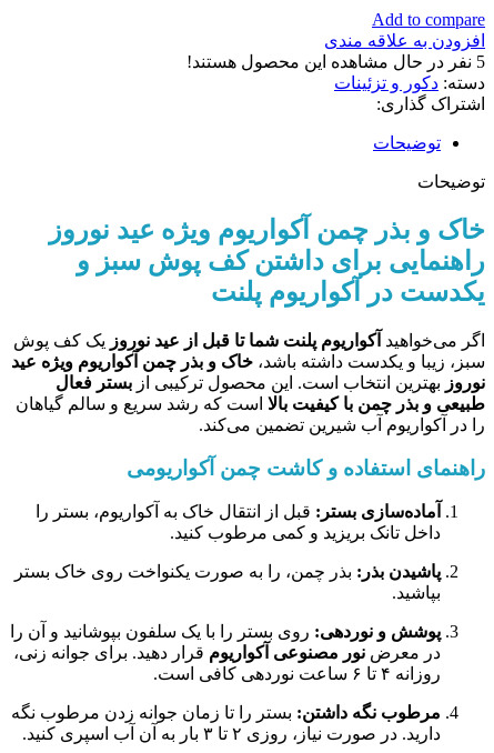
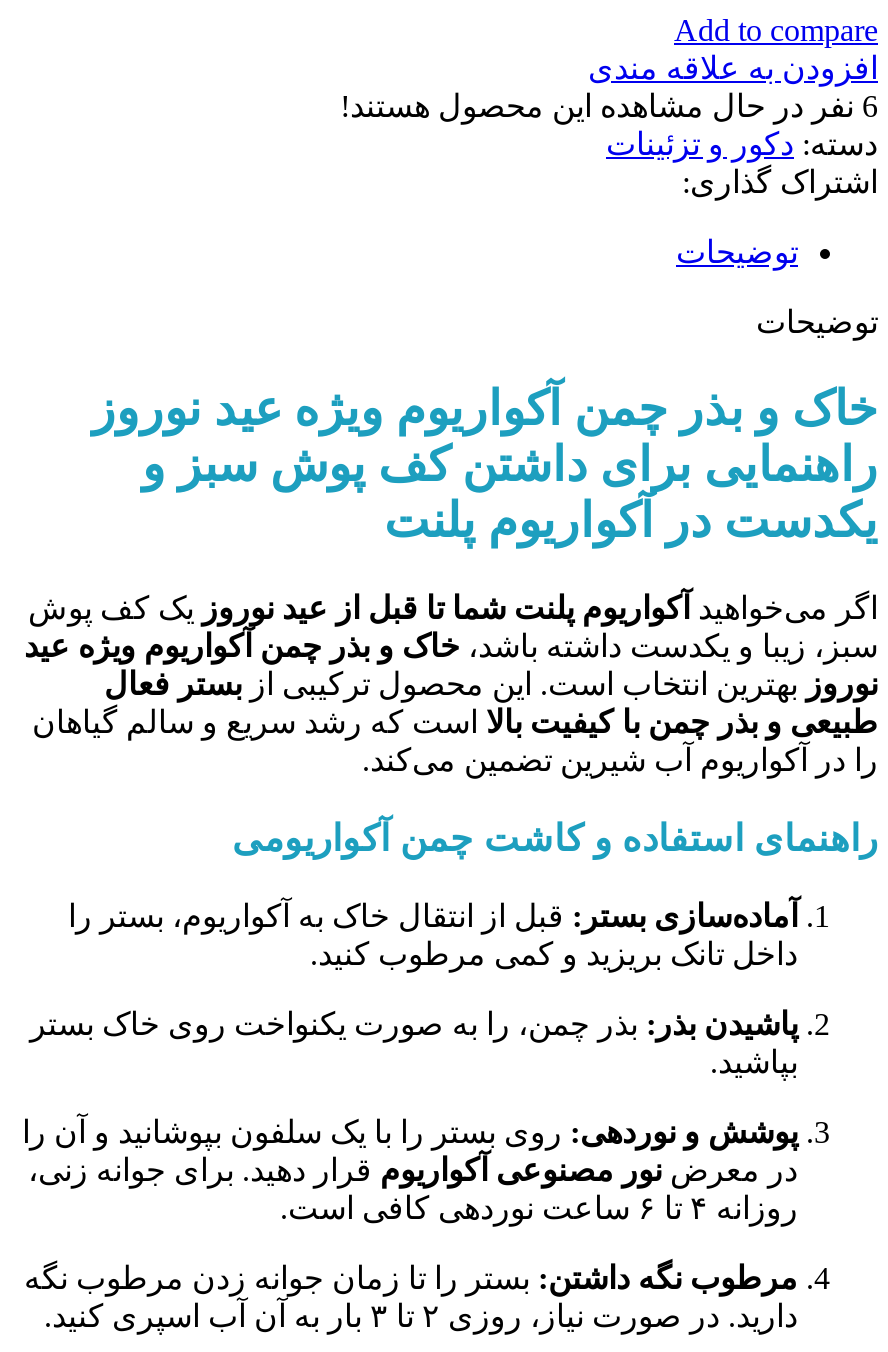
[186,52,485,71] 5 نفر در حال مشاهده این محصول هستند! -> [340,89,878,123] 6 نفر در حال مشاهده این محصول هستند!

